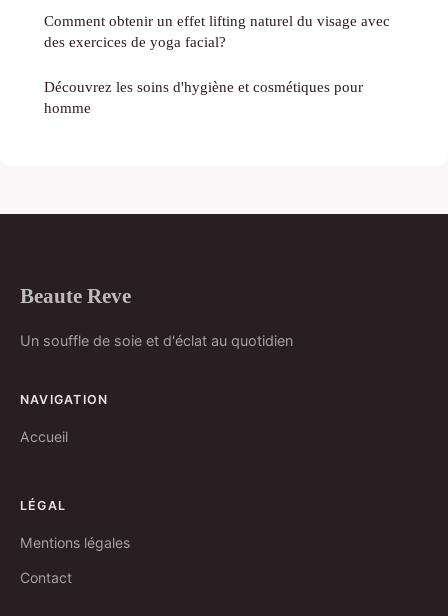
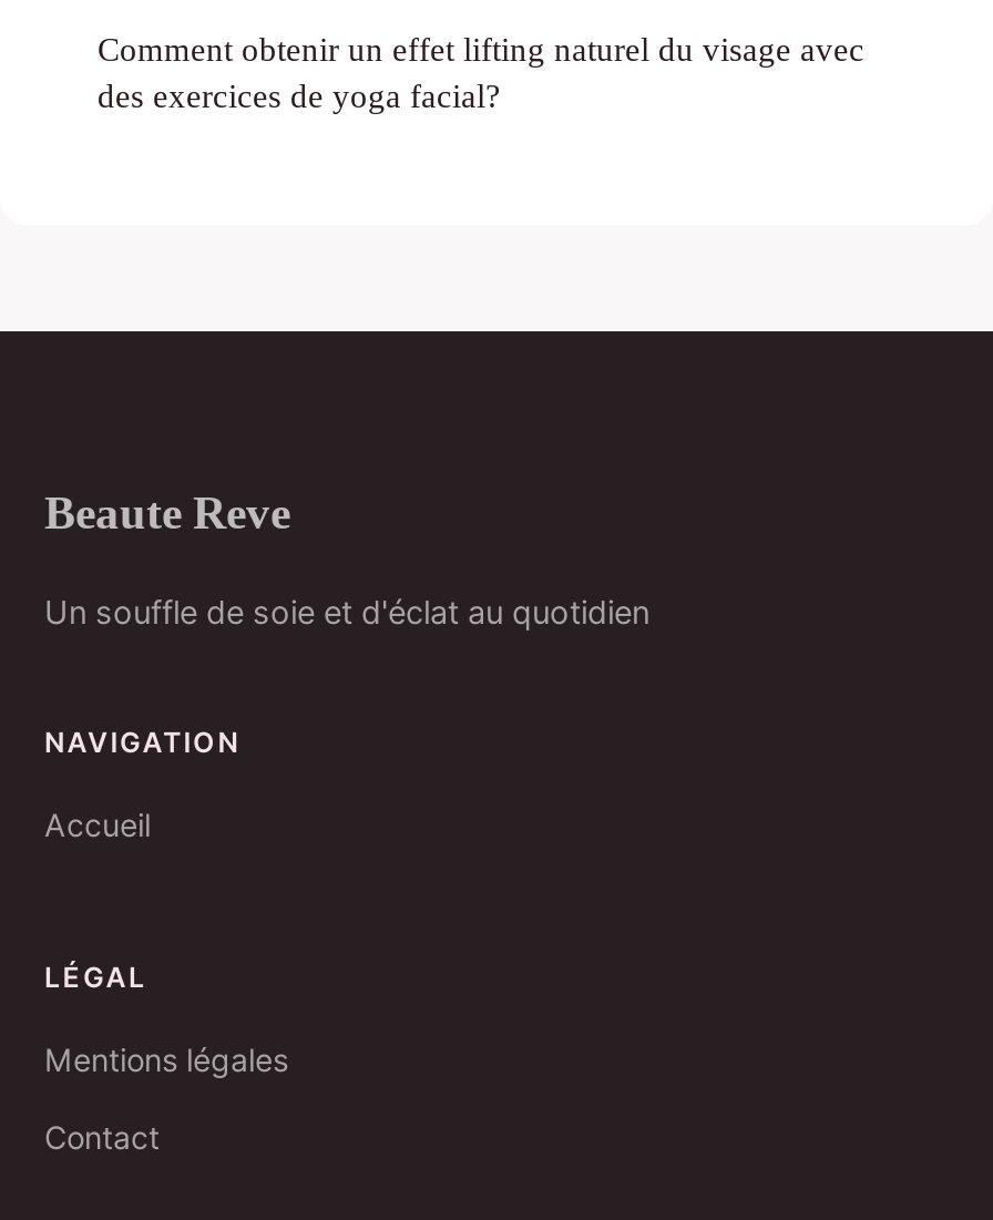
[44,77,363,115] Découvrez les soins d'hygiène et cosmétiques pour | homme -> none

